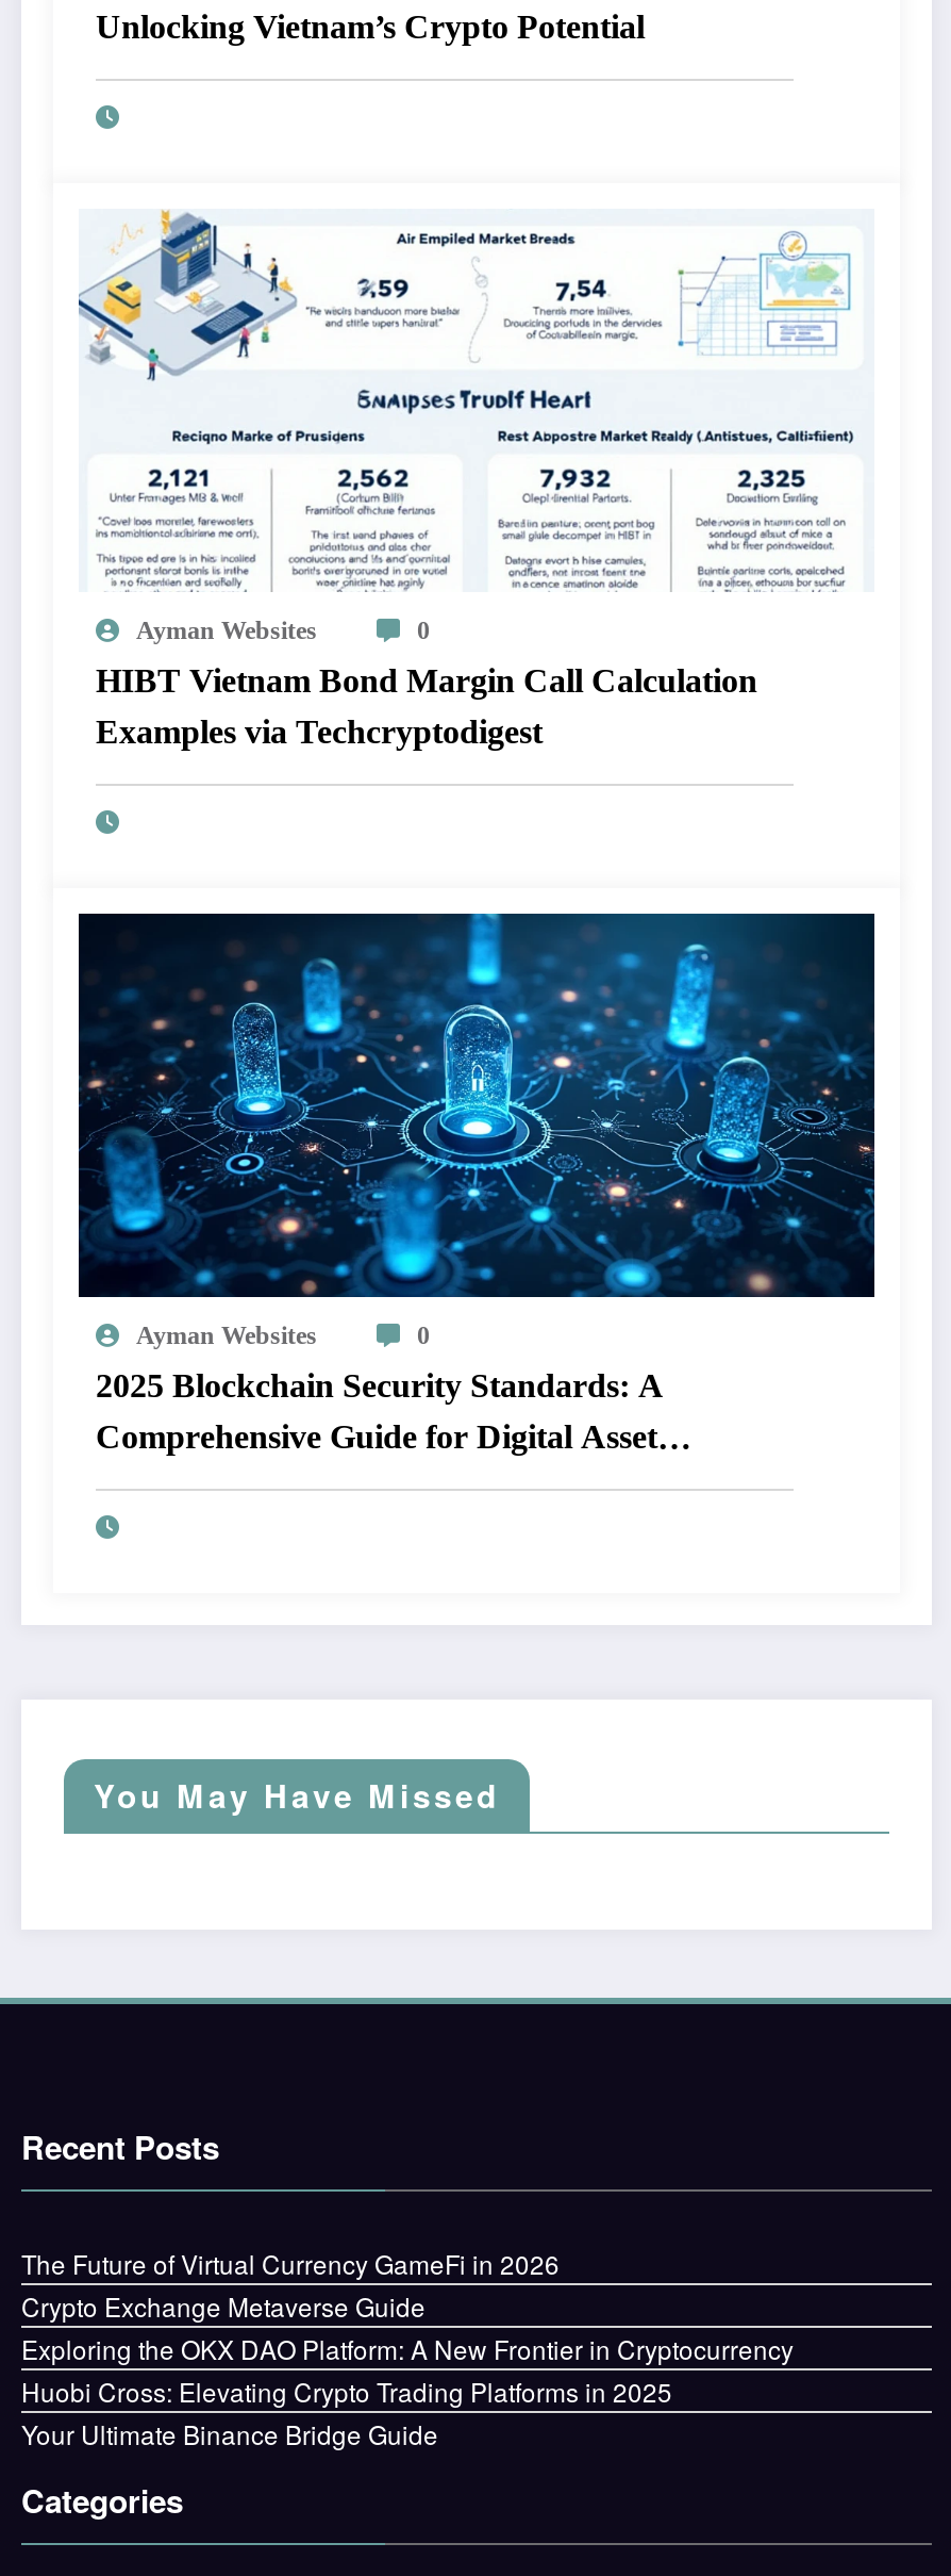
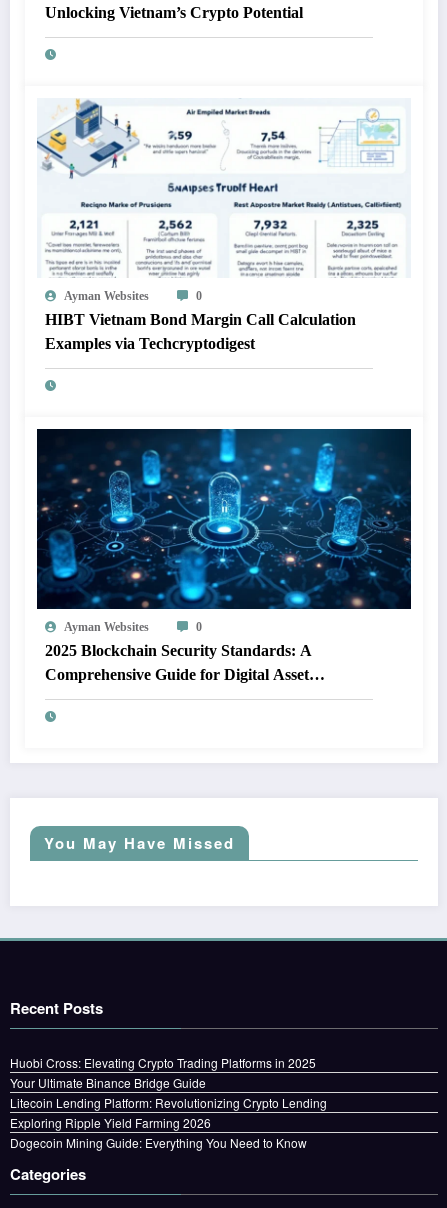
[21,2246,794,2367] The Future of Virtual Currency GameFi in 2026 | Crypto Exchange Metaverse Guide | Exploring the OKX DAO Platform: A New Frontier in Cryptocurrency -> none
moved [21,2374,672,2452] -> [10,1054,316,1091]: Huobi Cross: Elevating Crypto Trading Platforms in 2025 | Your Ultimate Binance Bridge Guide
none -> [10,1094,327,1151] Litecoin Lending Platform: Revolutionizing Crypto Lending | Exploring Ripple Yield Farming 2026 | Dogecoin Mining Guide: Everything You Need to Know

